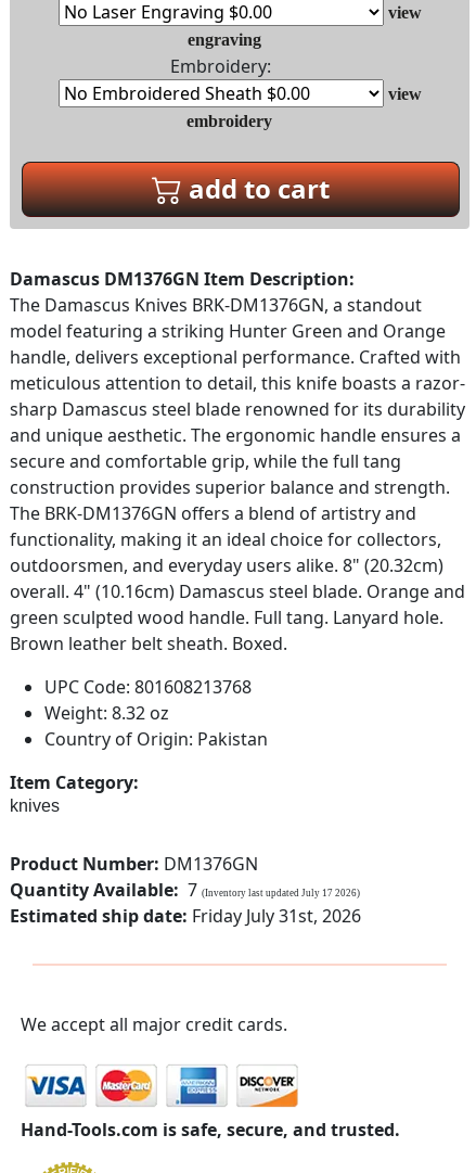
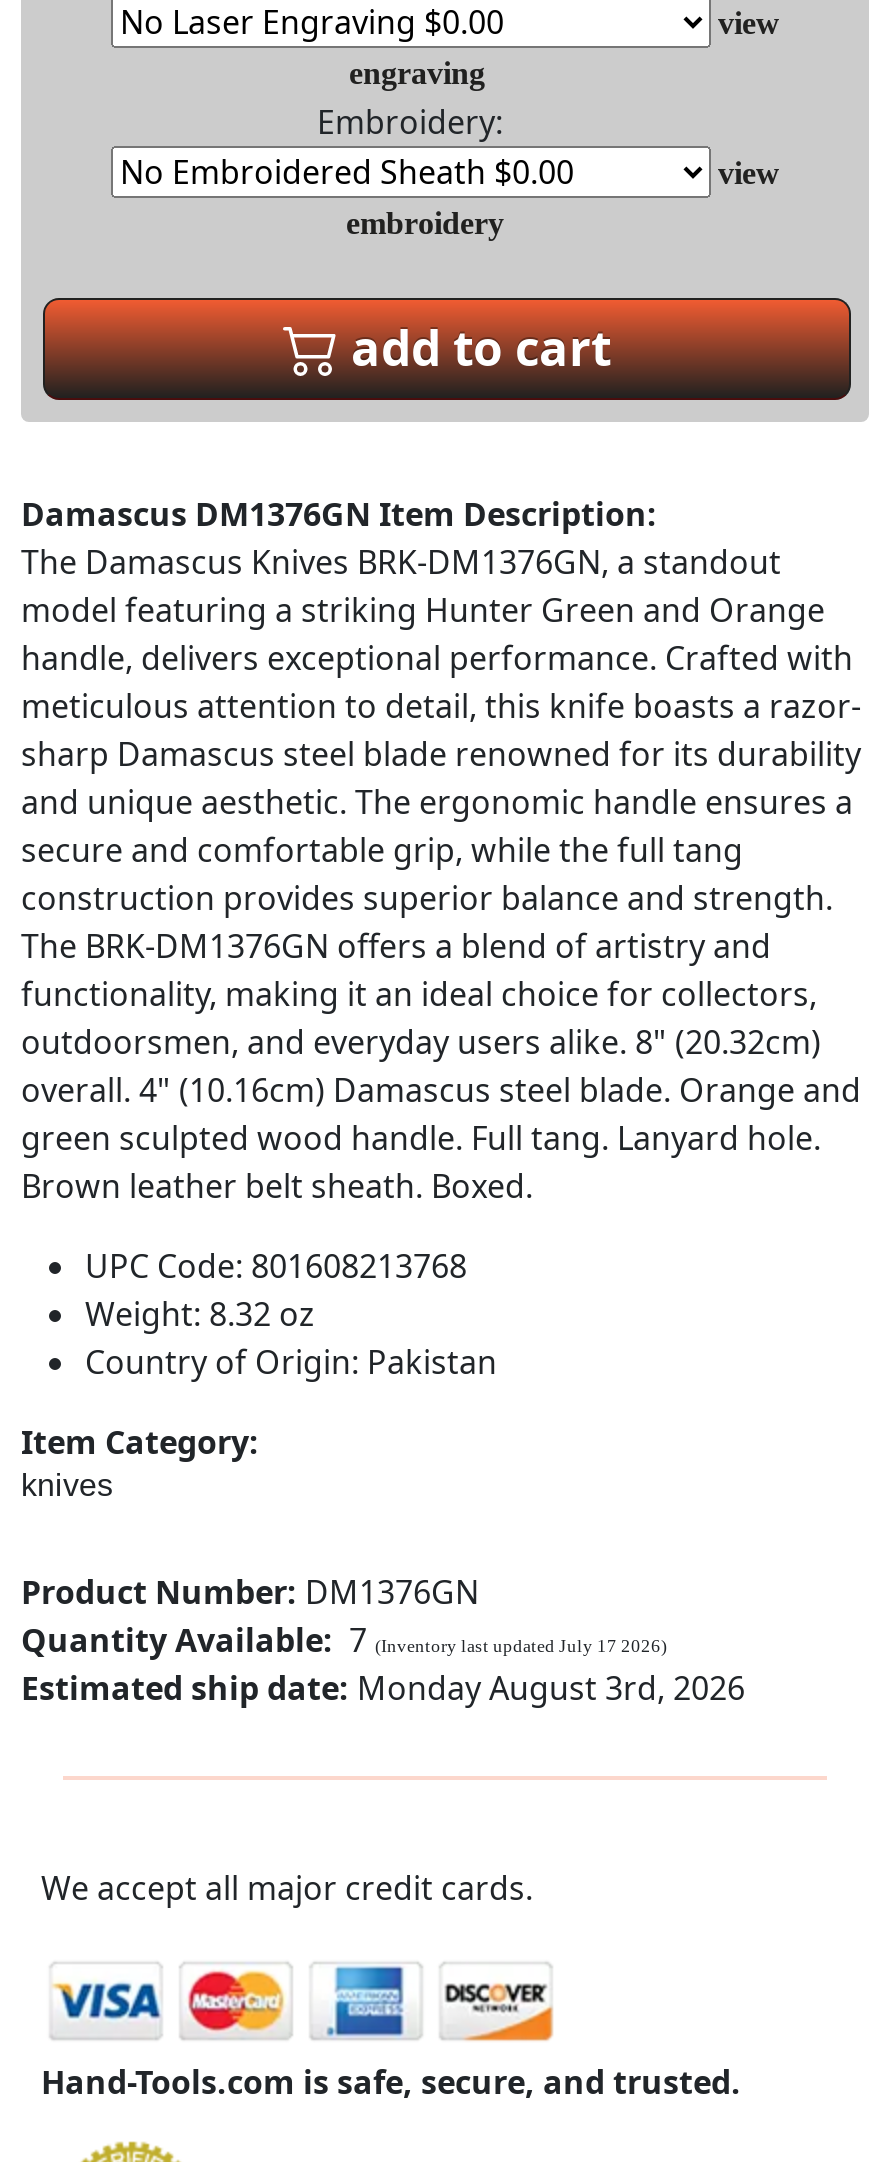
[10,904,361,928] Estimated ship date: Friday July 31st, 2026 -> [21,1666,745,1710] Estimated ship date: Monday August 3rd, 2026

